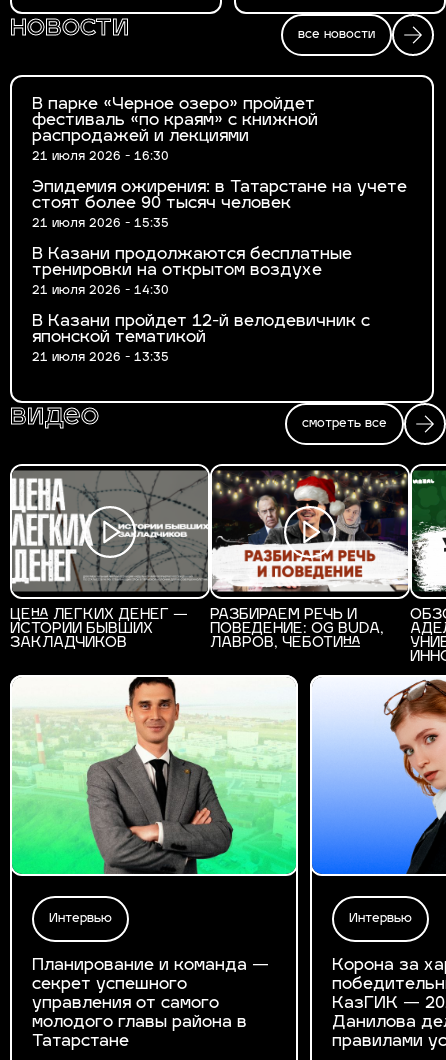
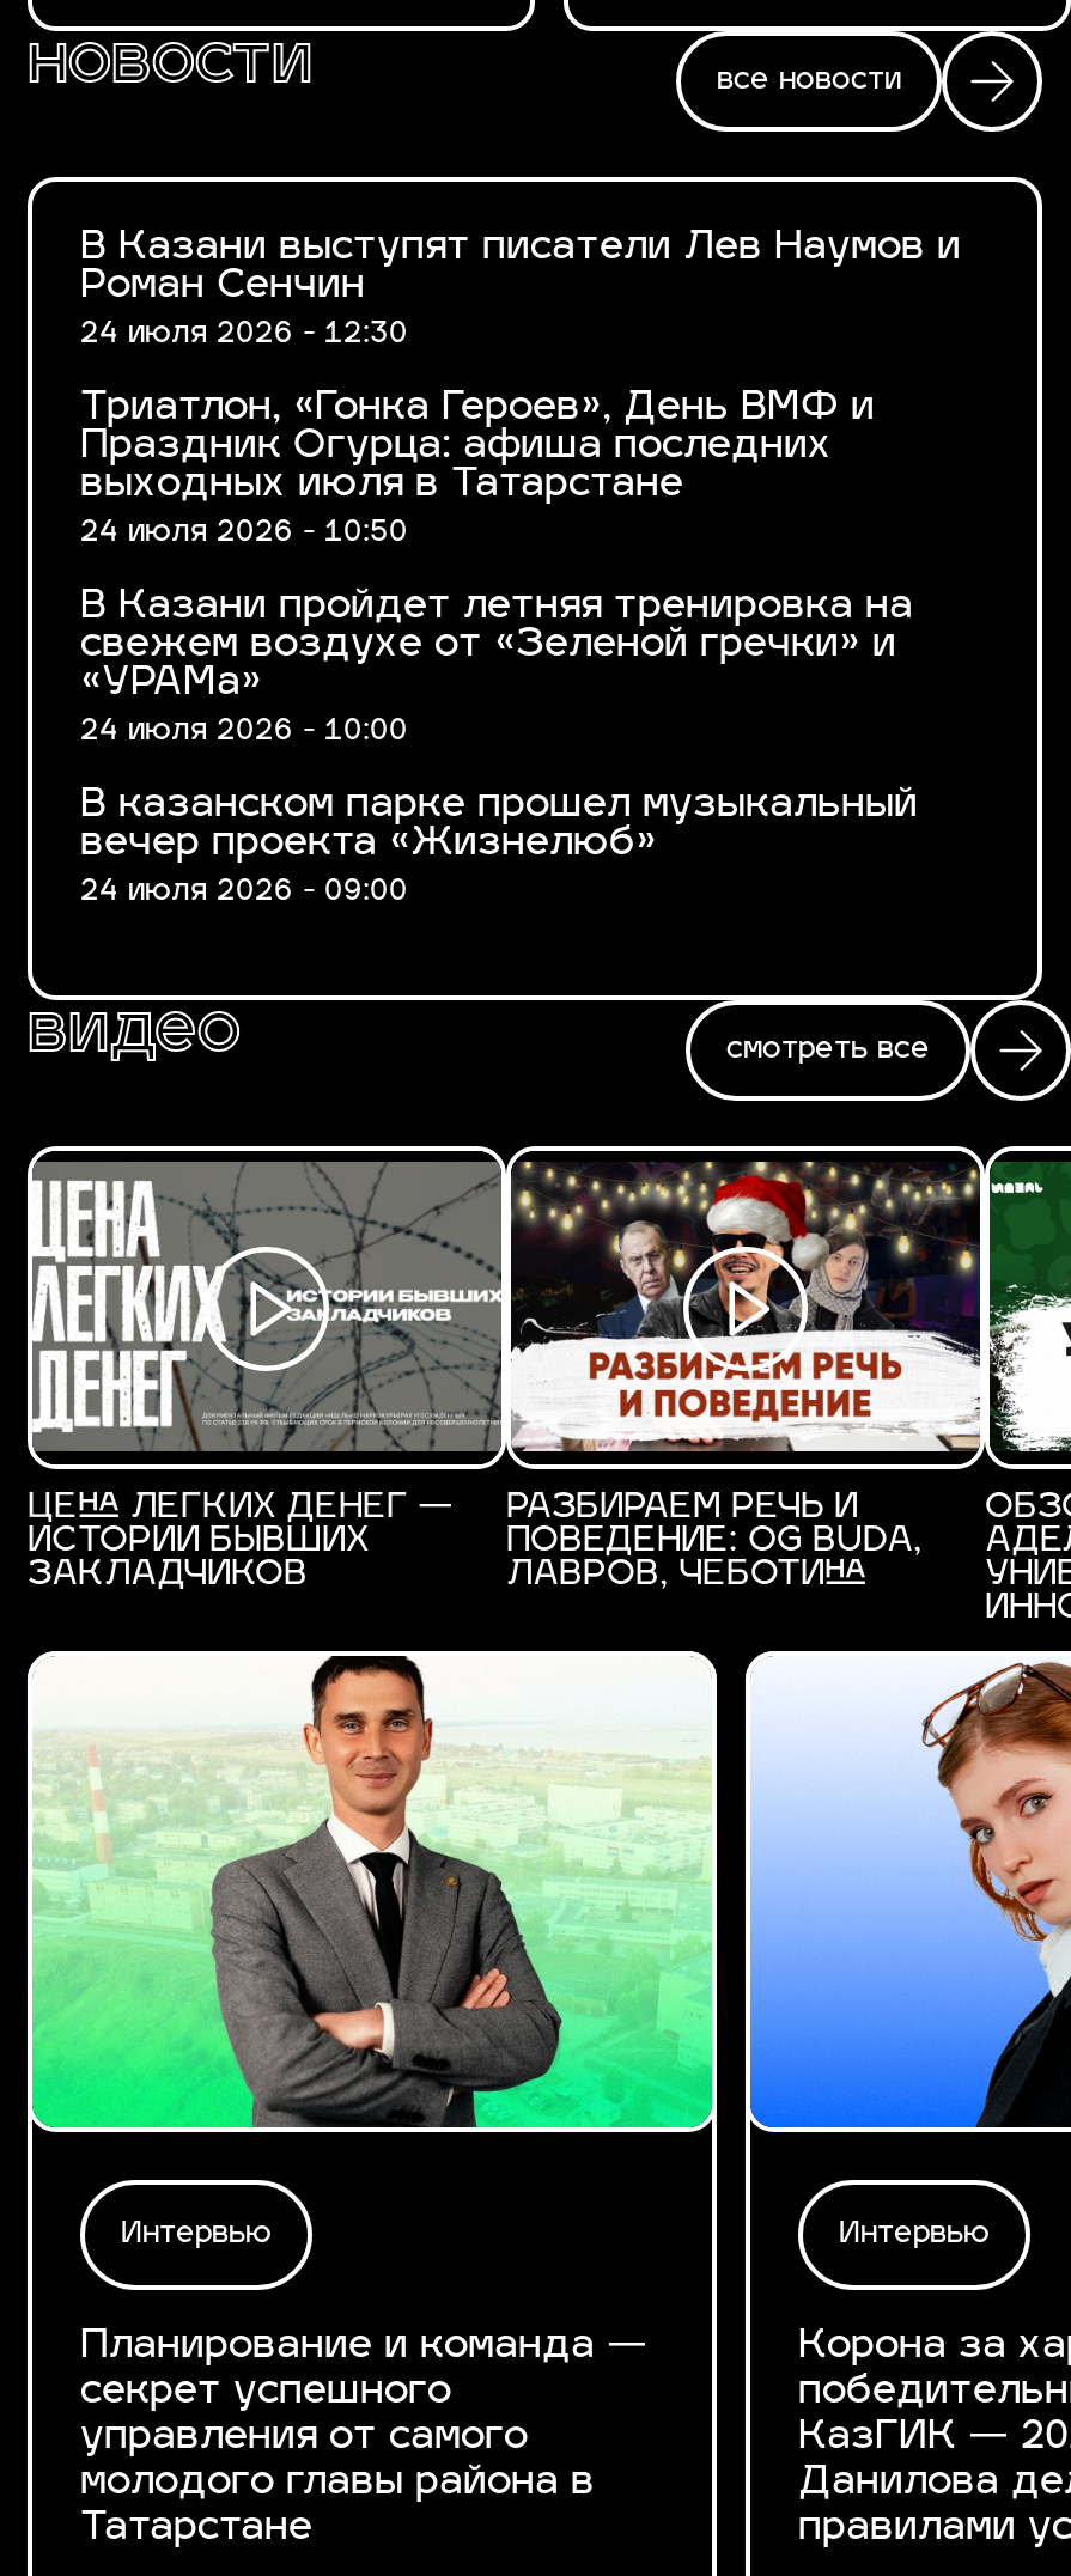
[32,97,318,163] В парке «Черное озеро» пройдет | фестиваль «по краям» с книжной | распродажей и лекциями | 21 июля 2026 - 16:30 -> [80,230,961,349] В Казани выступят писатели Лев Наумов и | Роман Сенчин | 24 июля 2026 - 12:30
[32,180,407,230] Эпидемия ожирения: в Татарстане на учете | стоят более 90 тысяч человек | 21 июля 2026 - 15:35 -> [80,390,875,548] Триатлон, «Гонка Героев», День ВМФ и | Праздник Огурца: афиша последних | выходных июля в Татарстане | 24 июля 2026 - 10:50
[32,247,352,297] В Казани продолжаются бесплатные | тренировки на открытом воздухе | 21 июля 2026 - 14:30 -> [80,589,913,747] В Казани пройдет летняя тренировка на | свежем воздухе от «Зеленой гречки» и | «УРАМа» | 24 июля 2026 - 10:00
[32,314,370,364] В Казани пройдет 12-й велодевичник с | японской тематикой | 21 июля 2026 - 13:35 -> [80,787,918,907] В казанском парке прошел музыкальный | вечер проекта «Жизнелюб» | 24 июля 2026 - 09:00

